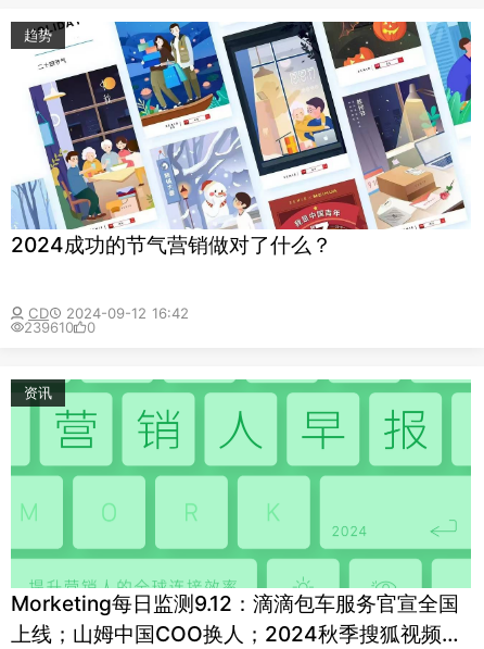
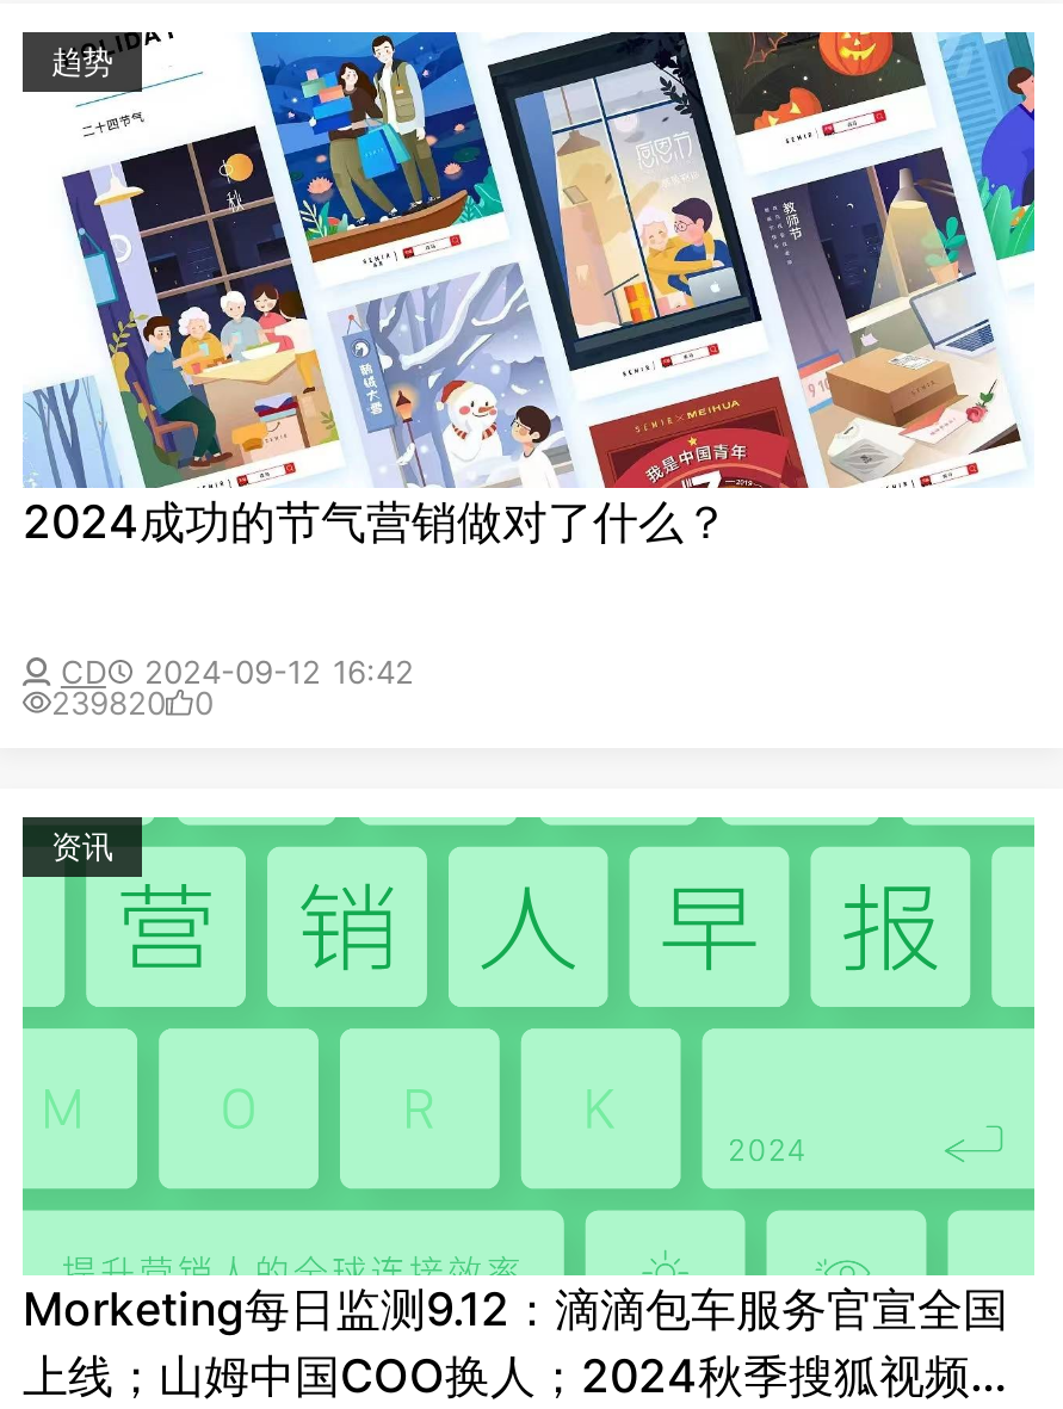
[24,318,74,335] 239610 -> [51,683,166,721] 239820

